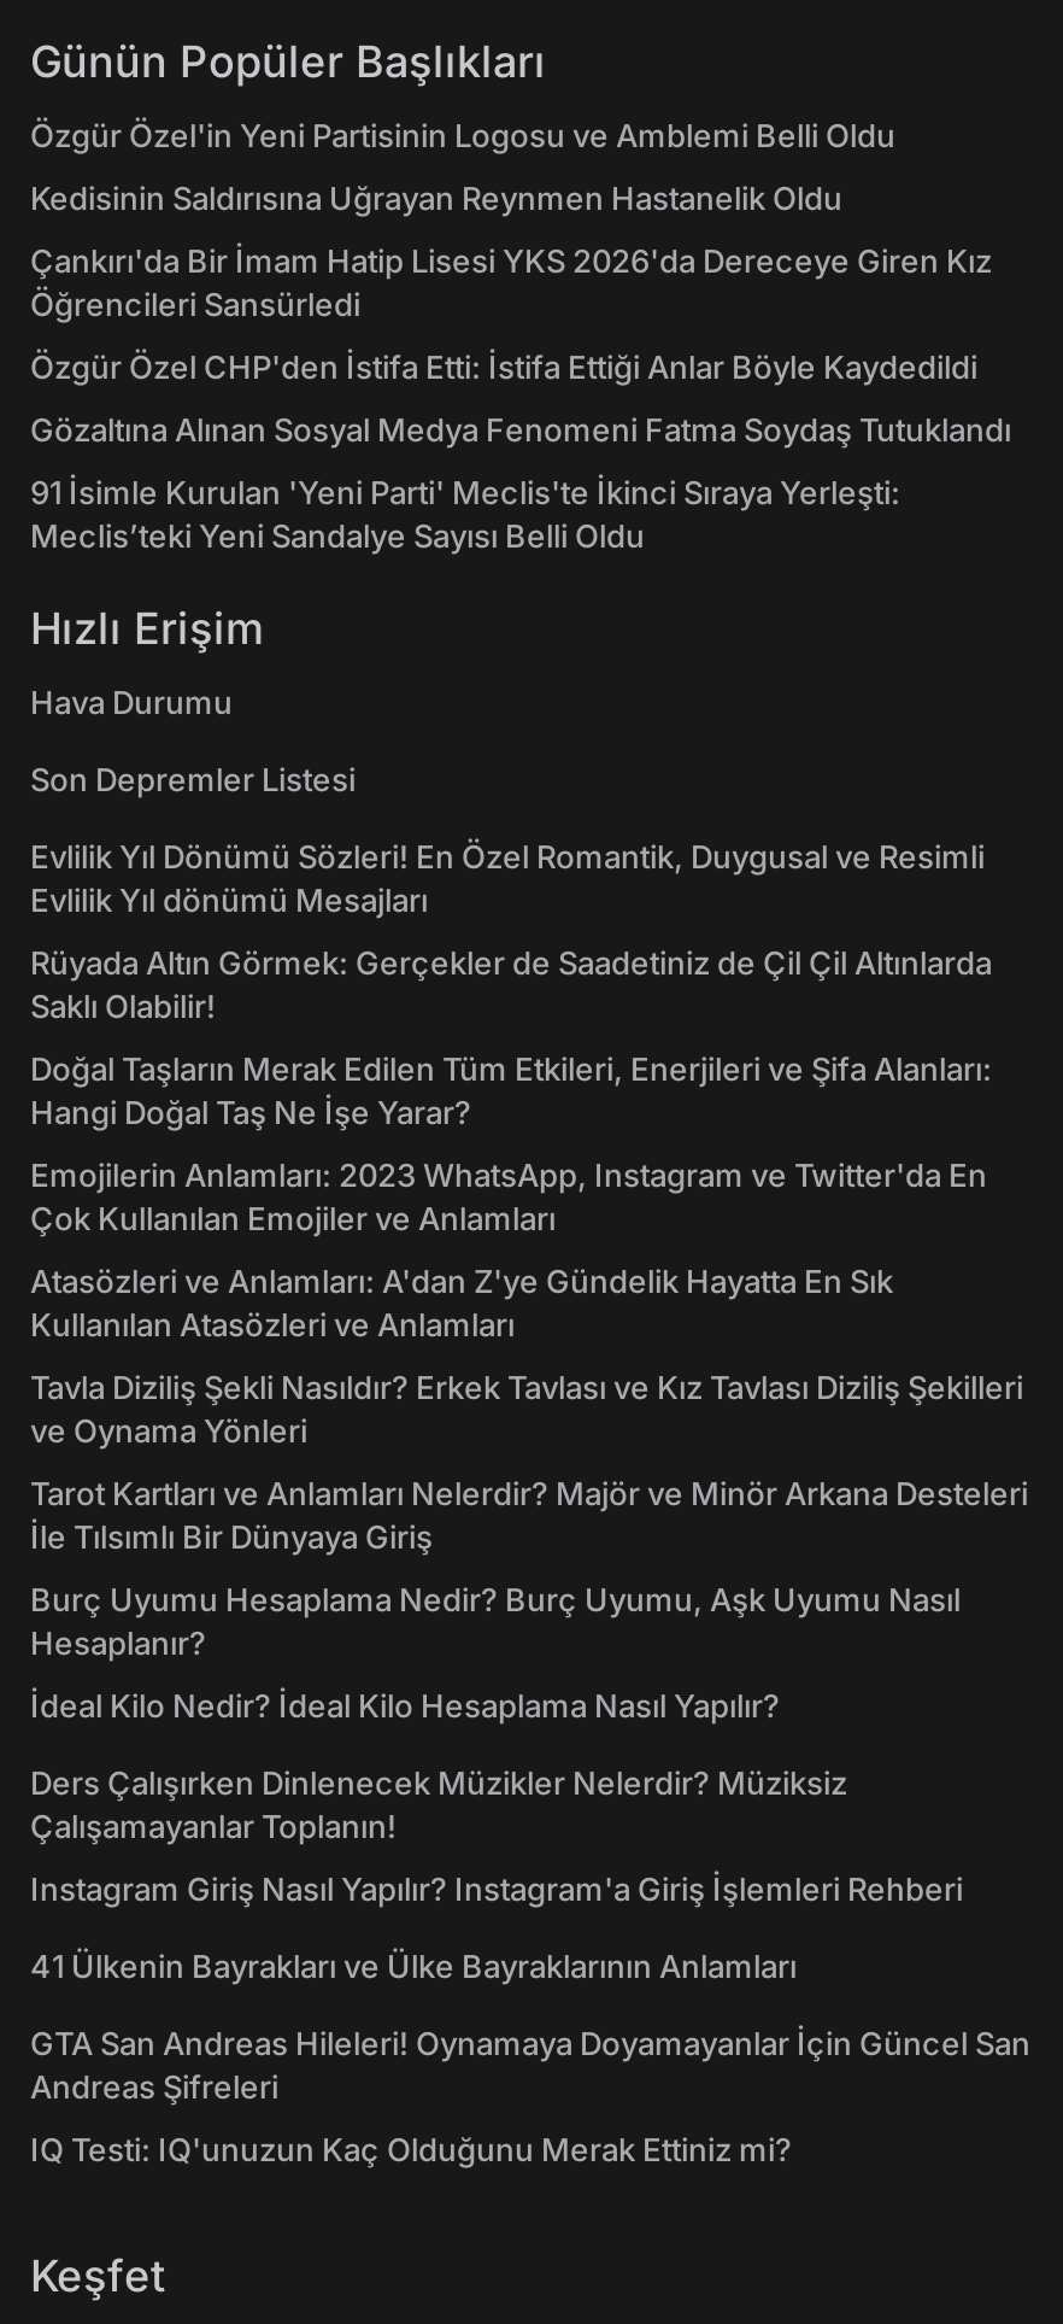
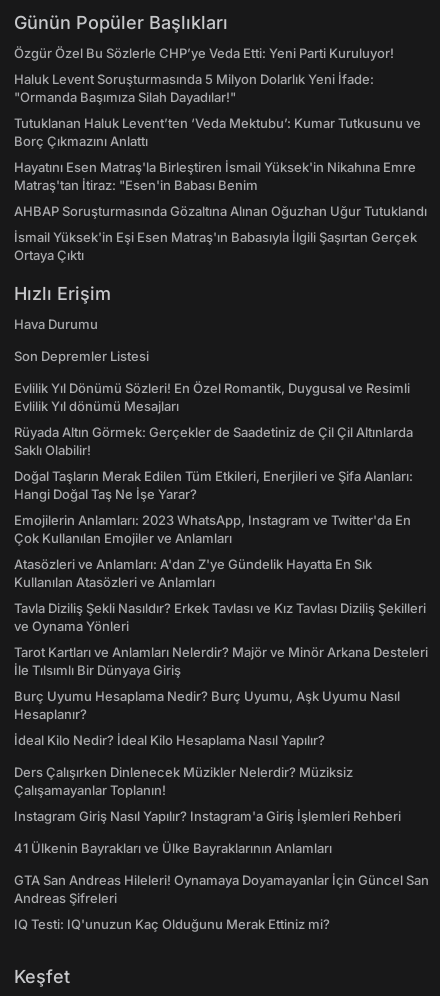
[30,116,895,154] Özgür Özel'in Yeni Partisinin Logosu ve Amblemi Belli Oldu -> [14,45,394,61] Özgür Özel Bu Sözlerle CHP’ye Veda Etti: Yeni Parti Kuruluyor!
[30,178,842,217] Kedisinin Saldırısına Uğrayan Reynmen Hastanelik Oldu -> [14,71,374,105] Haluk Levent Soruşturmasında 5 Milyon Dolarlık Yeni İfade: | "Ormanda Başımıza Silah Dayadılar!"
[30,241,992,323] Çankırı'da Bir İmam Hatip Lisesi YKS 2026'da Dereceye Giren Kız | Öğrencileri Sansürledi -> [14,115,421,149] Tutuklanan Haluk Levent’ten ‘Veda Mektubu’: Kumar Tutkusunu ve | Borç Çıkmazını Anlattı
[30,347,977,386] Özgür Özel CHP'den İstifa Etti: İstifa Ettiği Anlar Böyle Kaydedildi -> [14,159,416,193] Hayatını Esen Matraş'la Birleştiren İsmail Yüksek'in Nikahına Emre | Matraş'tan İtiraz: "Esen'in Babası Benim
[30,410,1011,449] Gözaltına Alınan Sosyal Medya Fenomeni Fatma Soydaş Tutuklandı -> [14,203,427,219] AHBAP Soruşturmasında Gözaltına Alınan Oğuzhan Uğur Tutuklandı
[30,473,900,555] 91 İsimle Kurulan 'Yeni Parti' Meclis'te İkinci Sıraya Yerleşti: | Meclis’teki Yeni Sandalye Sayısı Belli Oldu -> [14,229,417,263] İsmail Yüksek'in Eşi Esen Matraş'ın Babasıyla İlgili Şaşırtan Gerçek | Ortaya Çıktı

